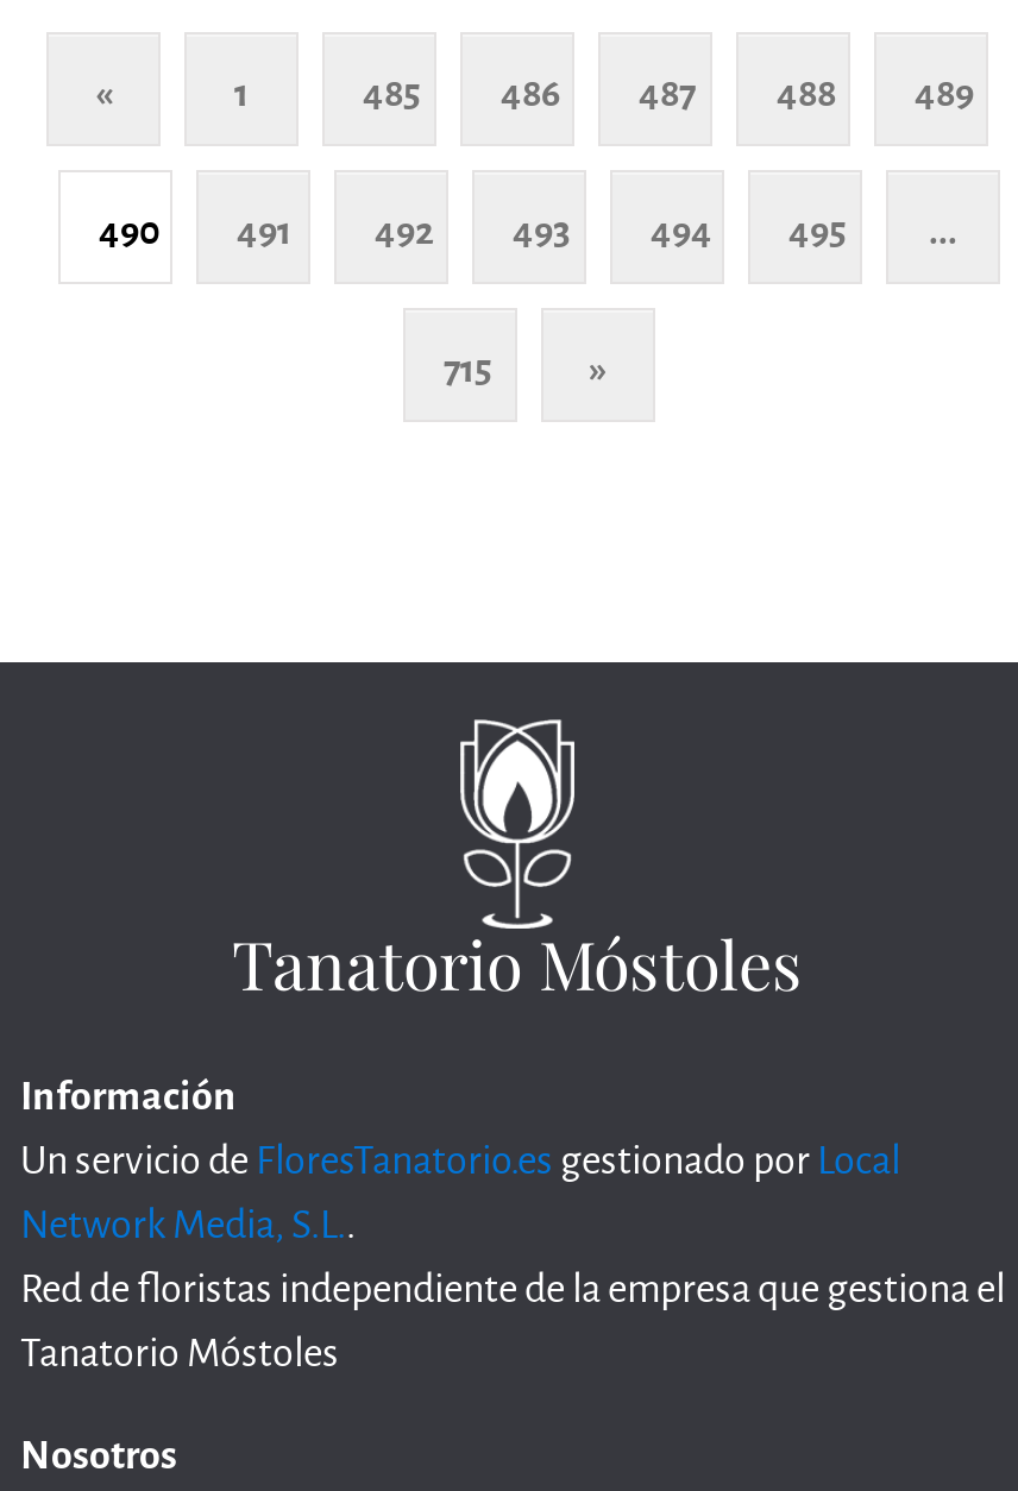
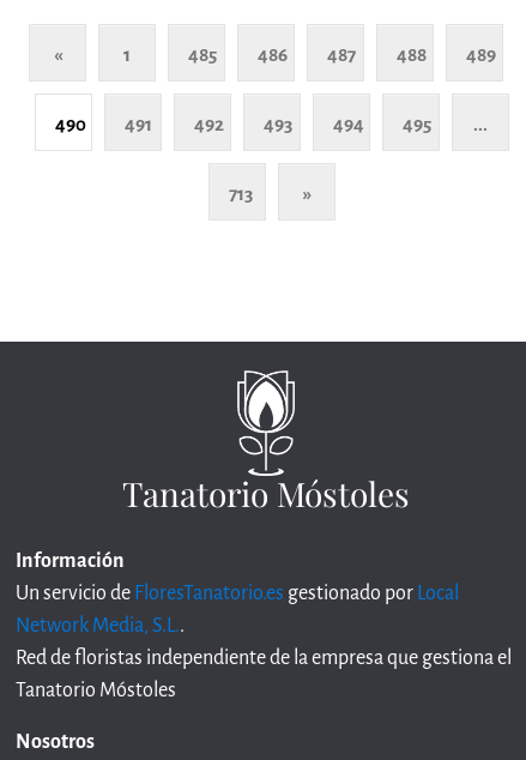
[444,348,491,389] 715 -> [229,183,253,204] 713

